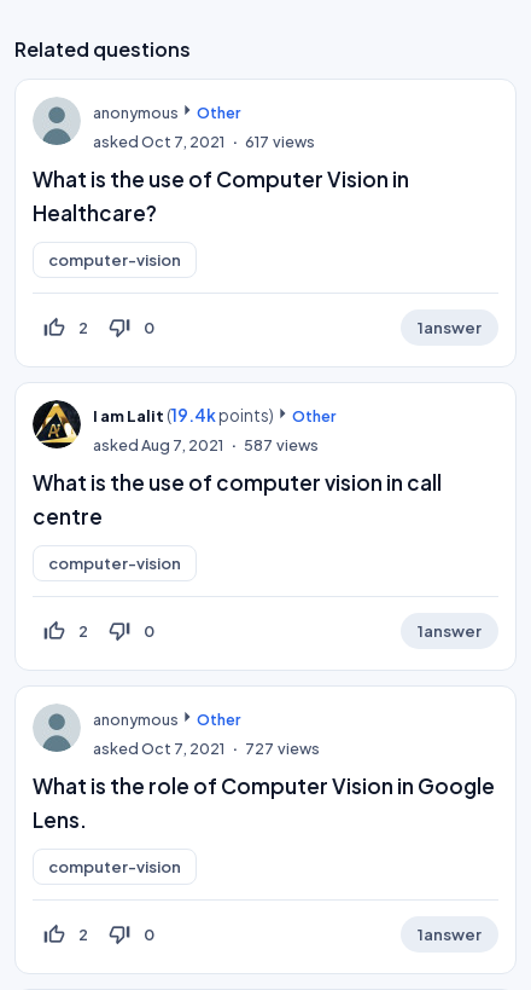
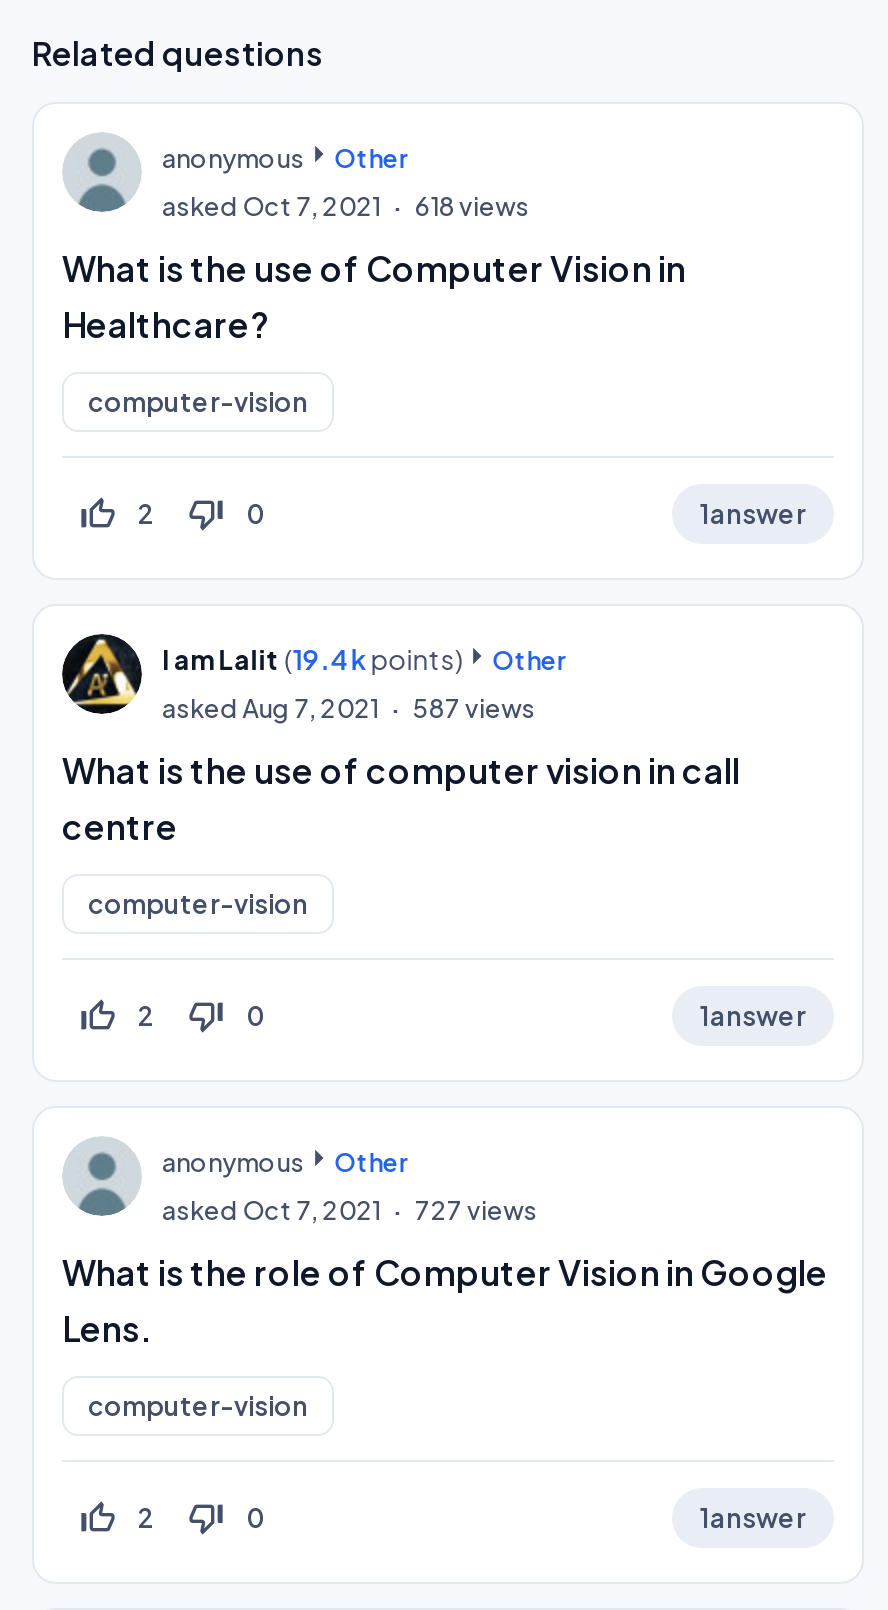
[93,132,314,151] asked Oct 7, 2021 617 views -> [162,190,529,222] asked Oct 7, 2021 618 views

